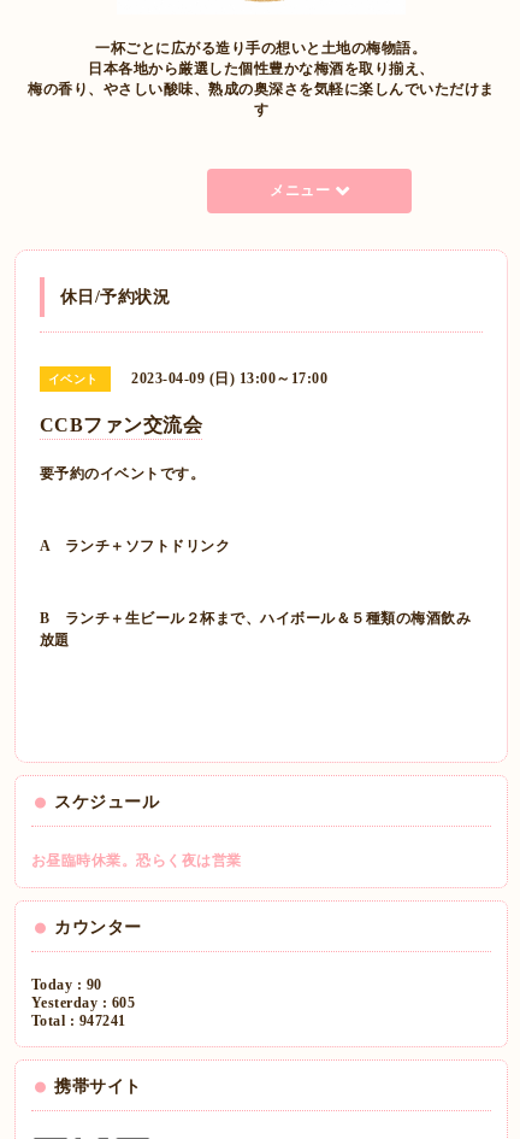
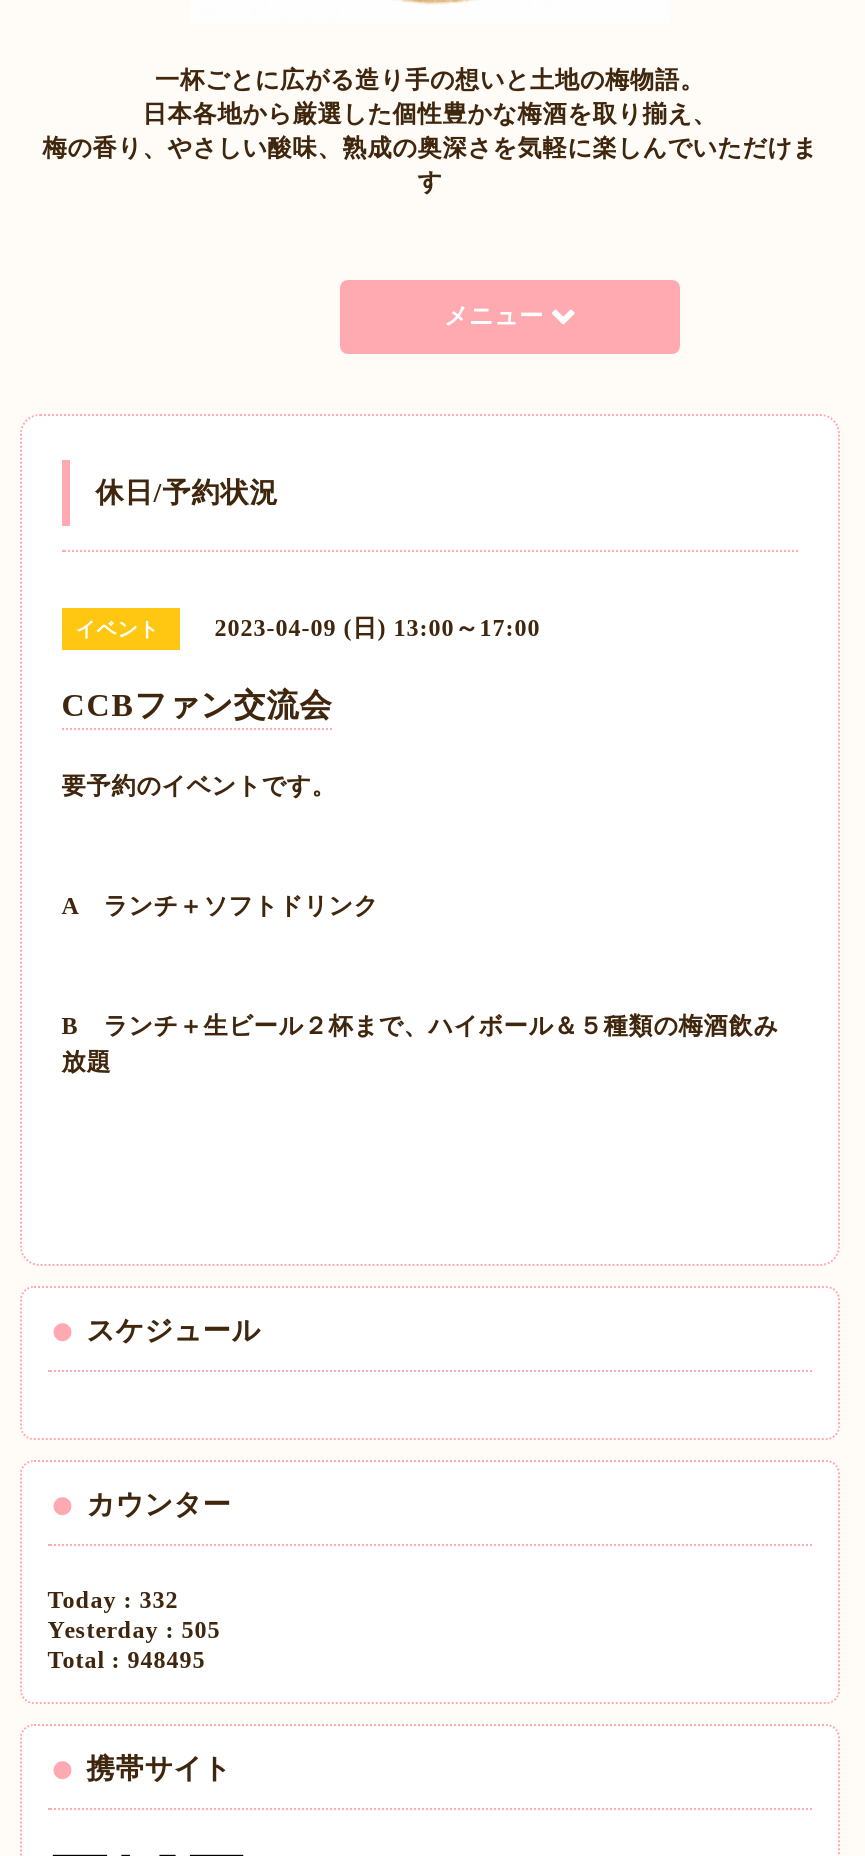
[31,852,242,869] お昼臨時休業。恐らく夜は営業 -> none
[31,976,102,993] Today : 90 -> [48,1585,179,1613] Today : 332
[31,994,135,1011] Yesterday : 605 -> [48,1615,221,1643] Yesterday : 505
[31,1012,126,1029] Total : 947241 -> [48,1645,206,1673] Total : 948495

